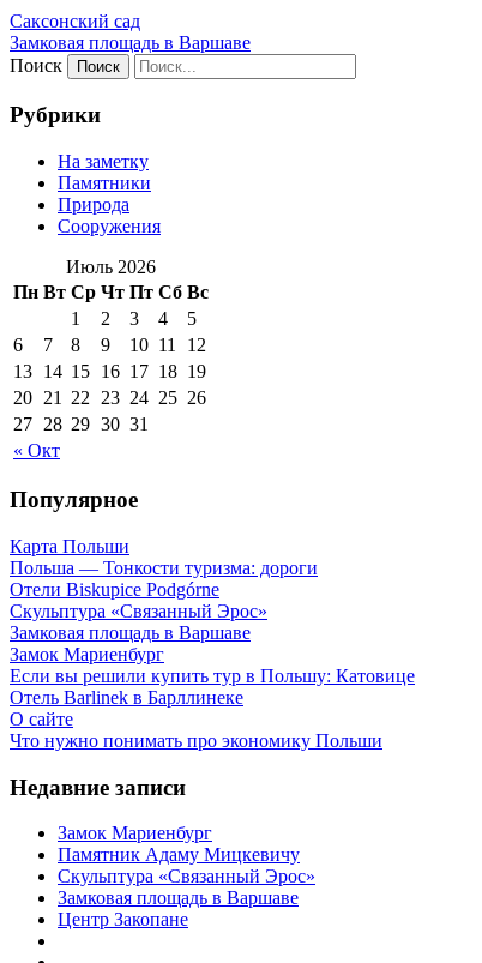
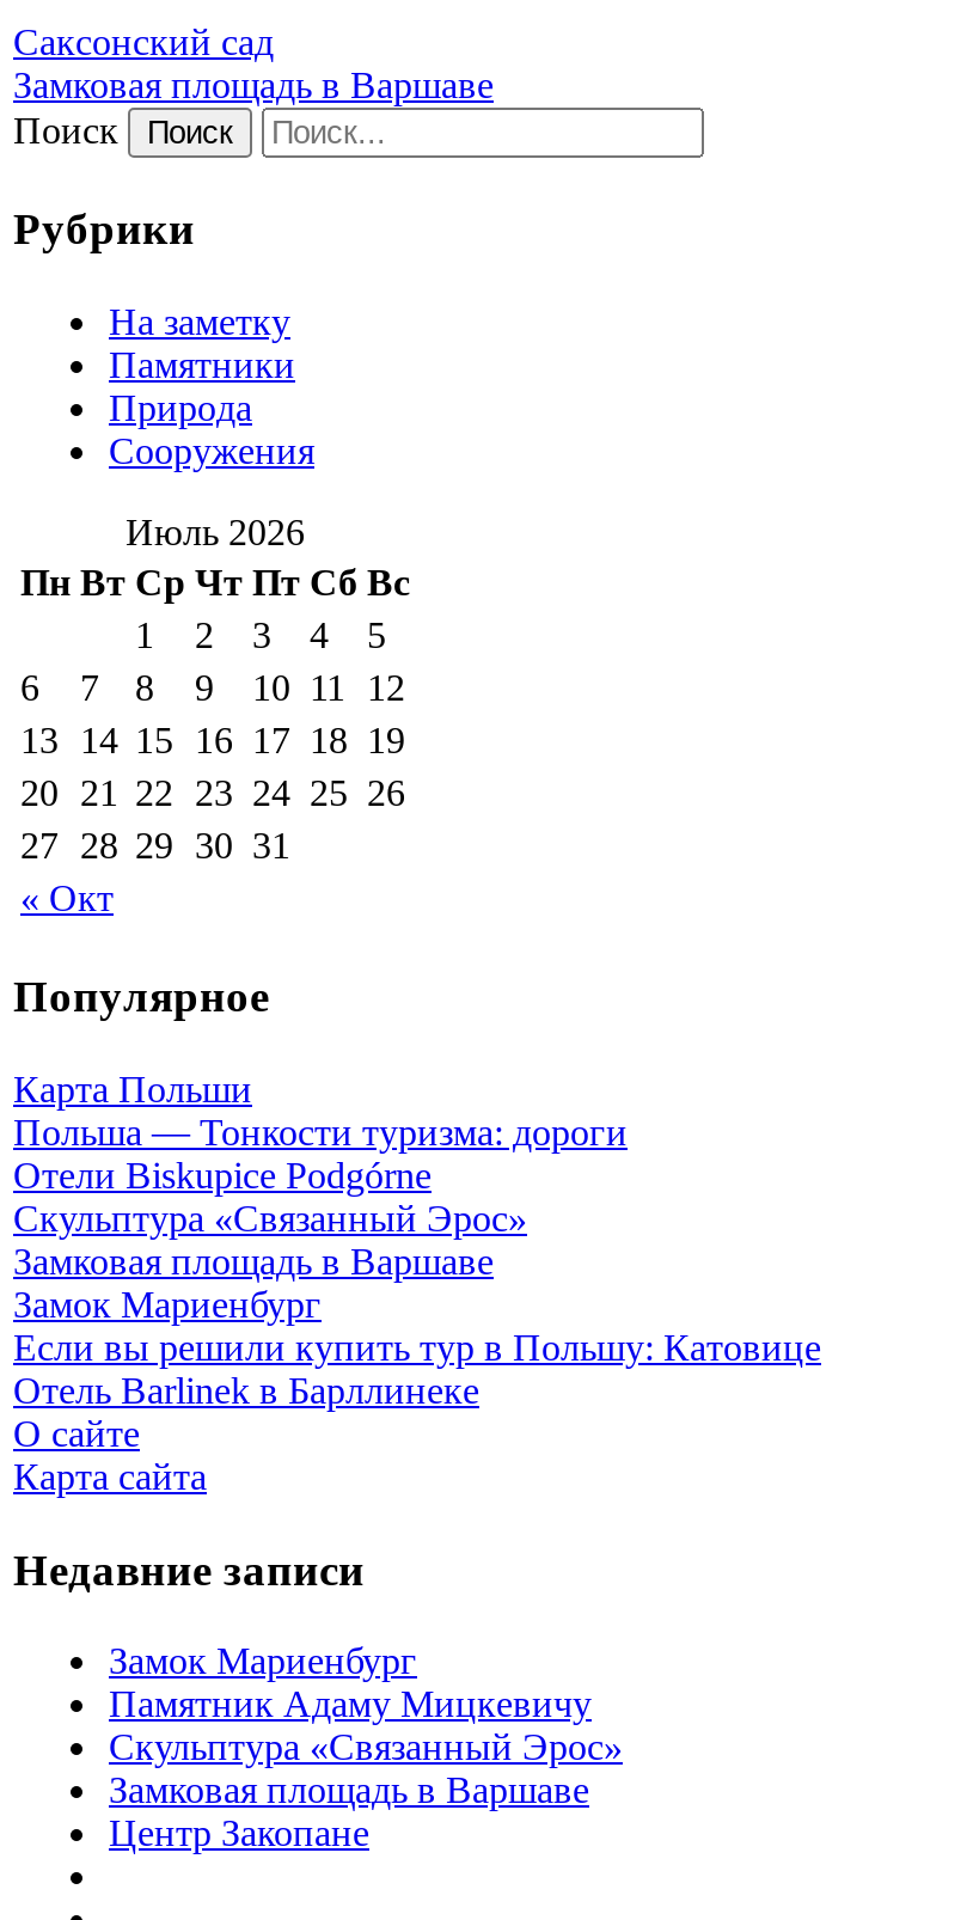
[10,730,382,751] Что нужно понимать про экономику Польши -> [13,1456,207,1497] Карта сайта

